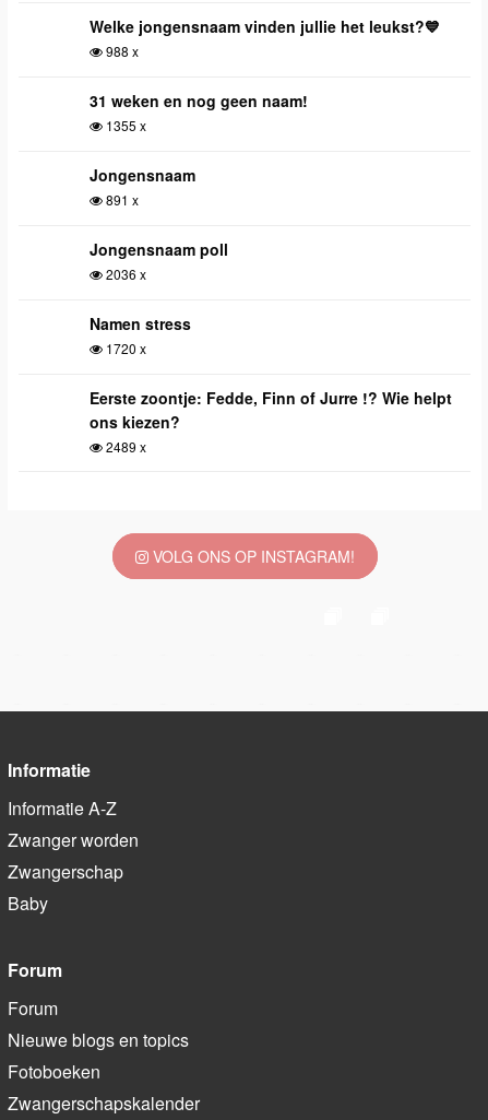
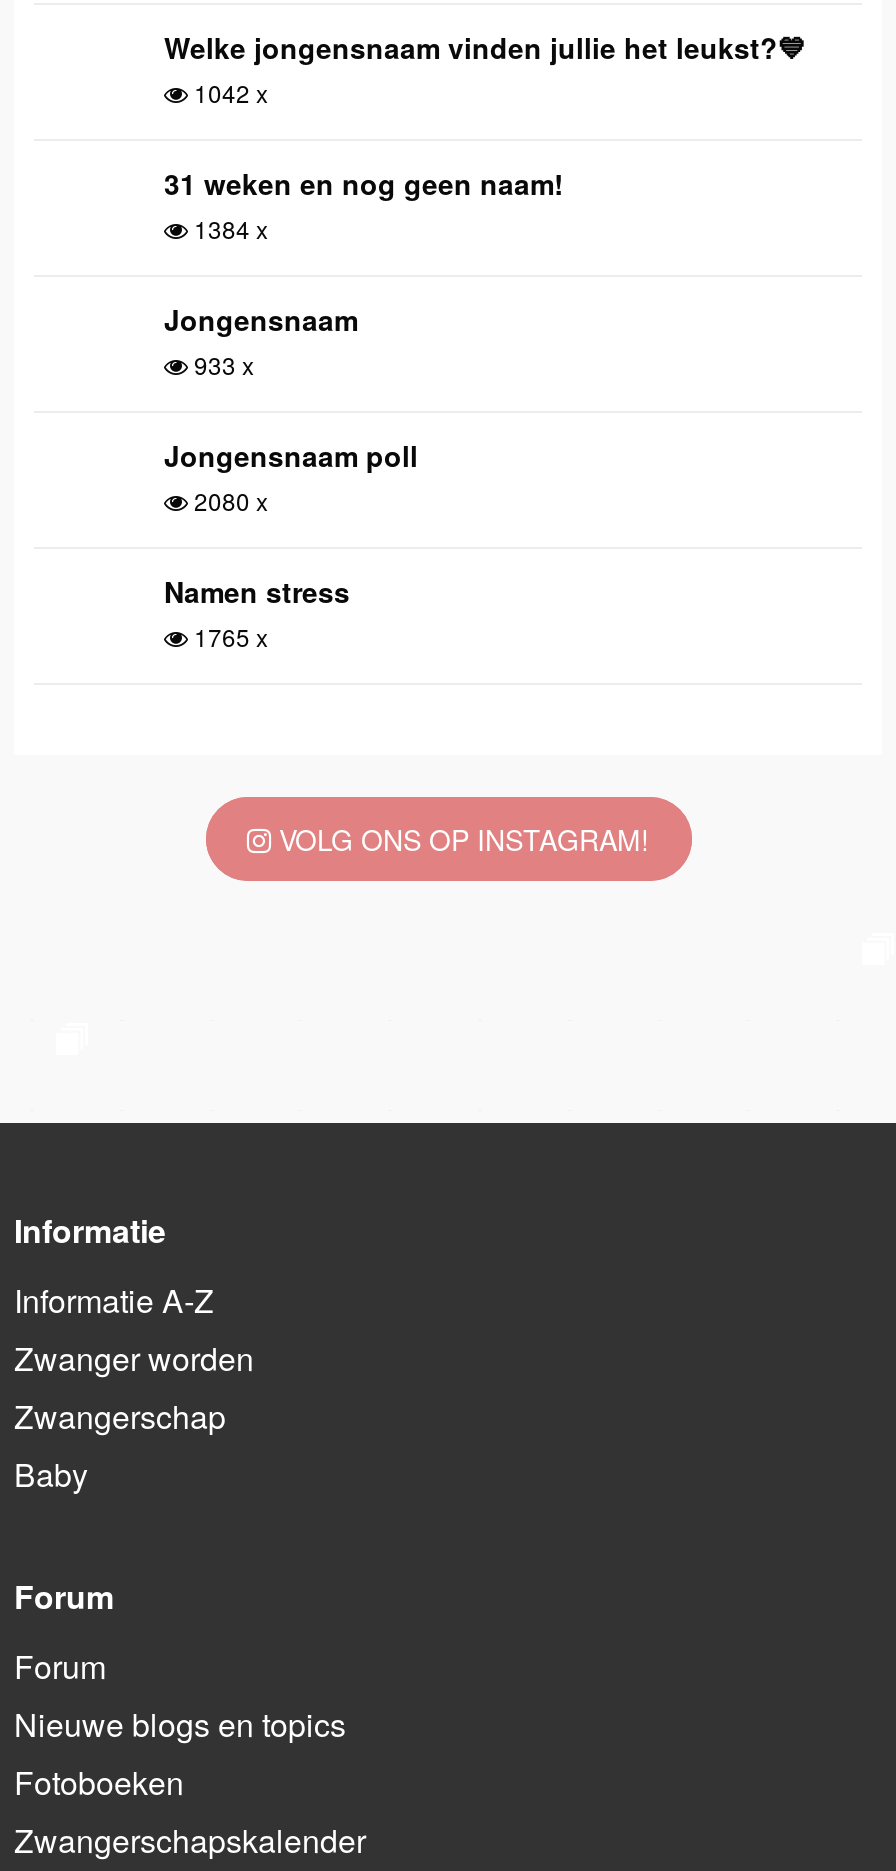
[103,42,139,60] 988 x -> [188,75,268,109] 1042 x
[103,116,146,134] 1355 x -> [188,211,268,245] 1384 x
[103,190,139,209] 891 x -> [188,347,254,381] 933 x
[103,264,146,283] 2036 x -> [188,483,268,517] 2080 x
[90,339,452,456] 1720 x | Eerste zoontje: Fedde, Finn of Jurre !? Wie helpt | ons kiezen? | 2489 x -> [188,619,268,653] 1765 x

